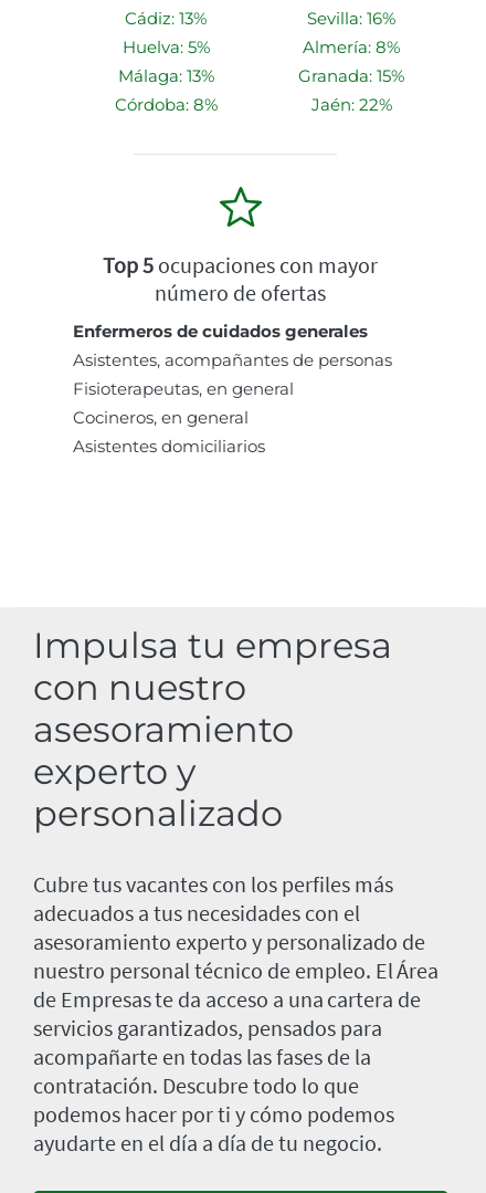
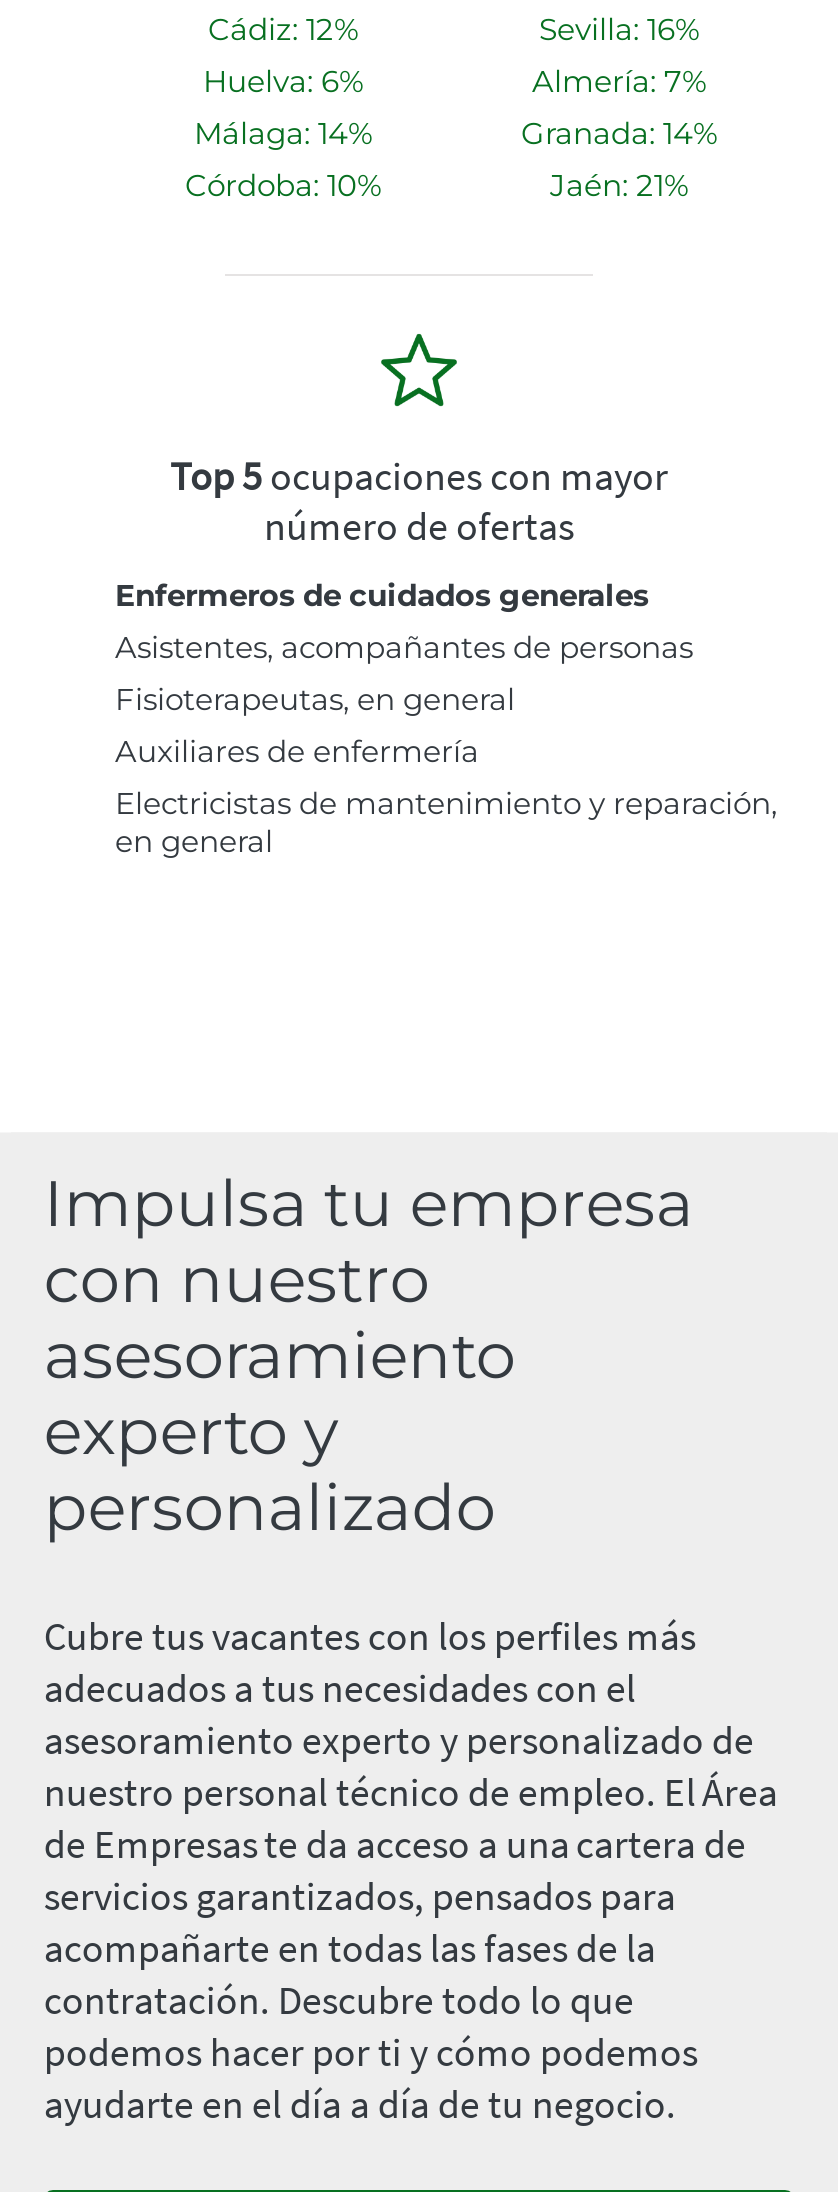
[125,8,207,29] Cádiz: 13% -> [208,10,358,48] Cádiz: 12%
[122,37,209,58] Huelva: 5% -> [203,62,363,100] Huelva: 6%
[303,37,400,58] Almería: 8% -> [532,62,706,100] Almería: 7%
[118,65,214,86] Málaga: 13% -> [194,114,372,152] Málaga: 14%
[298,65,404,86] Granada: 15% -> [521,114,717,152] Granada: 14%
[114,94,217,115] Córdoba: 8% -> [185,166,381,204] Córdoba: 10%
[311,94,392,115] Jaén: 22% -> [550,166,688,204] Jaén: 21%
[73,407,265,457] Cocineros, en general | Asistentes domiciliarios -> [115,732,777,860] Auxiliares de enfermería | Electricistas de mantenimiento y reparación, | en general

